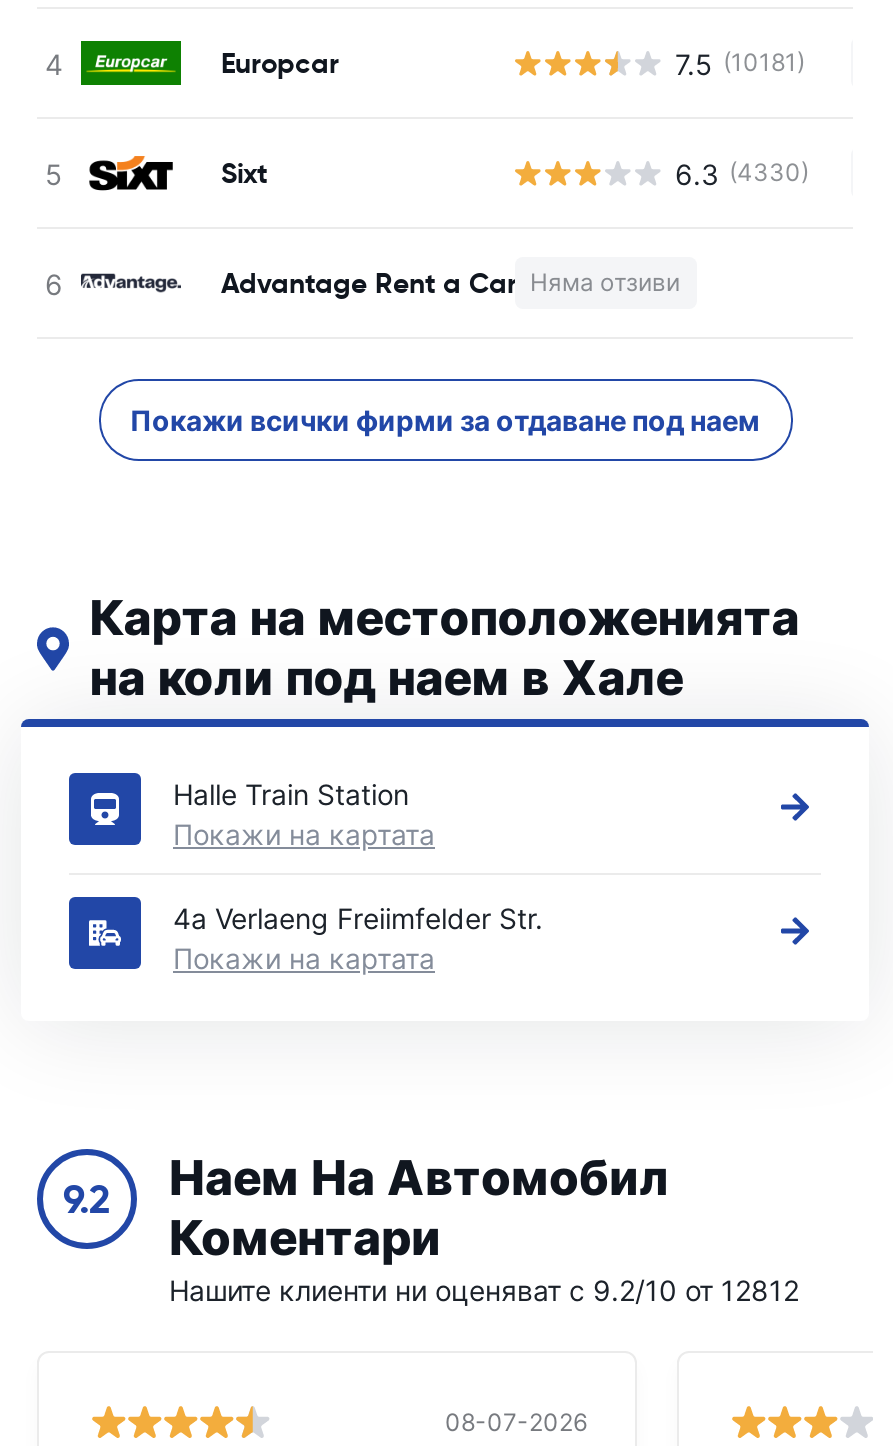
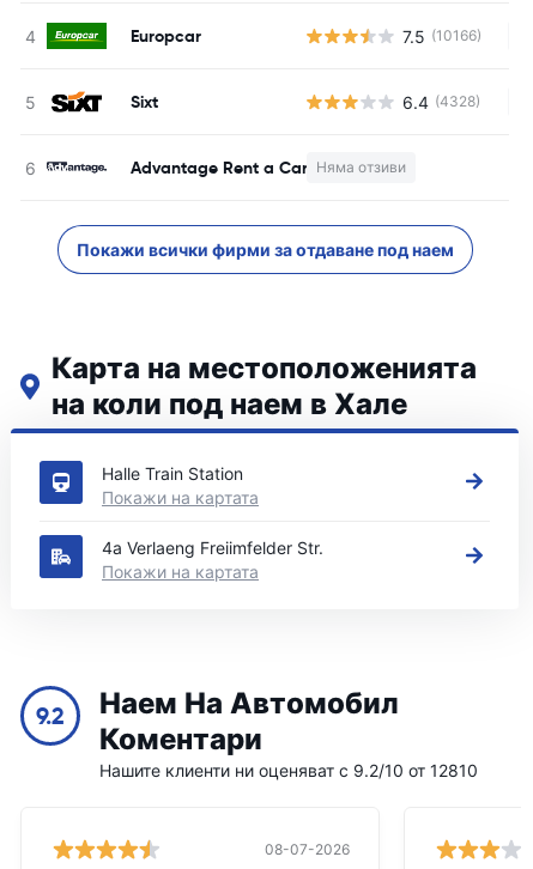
[675,46,805,80] 7.5 (10181) -> [402,26,481,46] 7.5 (10166)
[675,156,809,190] 6.3 (4330) -> [402,92,480,112] 6.4 (4328)
[169,1273,799,1307] Нашите клиенти ни оценяват с 9.2/10 от 12812 -> [99,760,478,780] Нашите клиенти ни оценяват с 9.2/10 от 12810

